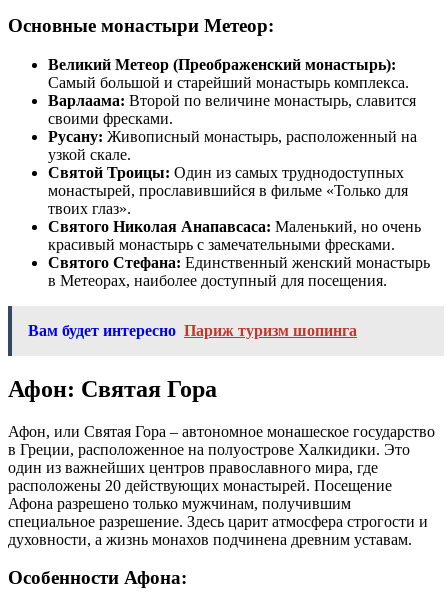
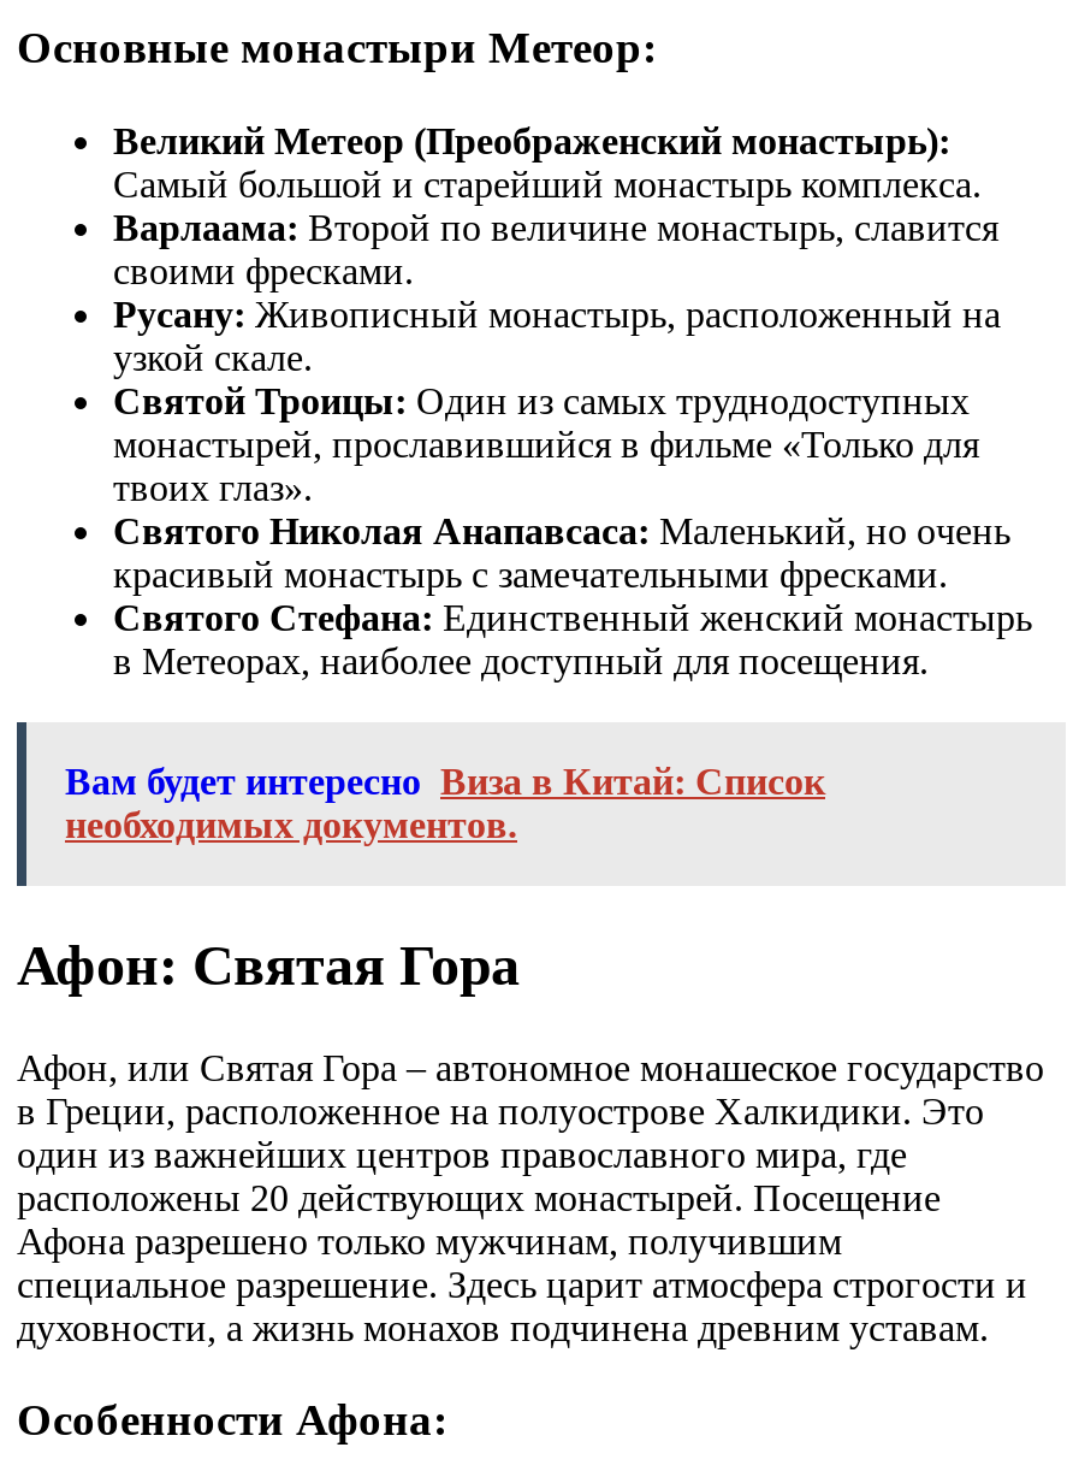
[28,322,357,339] Вам будет интересно Париж туризм шопинга -> [65,760,825,844] Вам будет интересно Виза в Китай: Список | необходимых документов.

